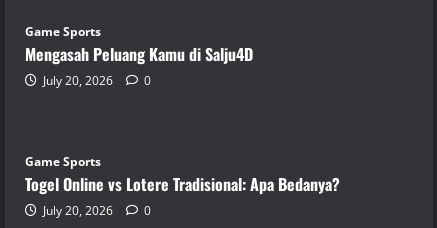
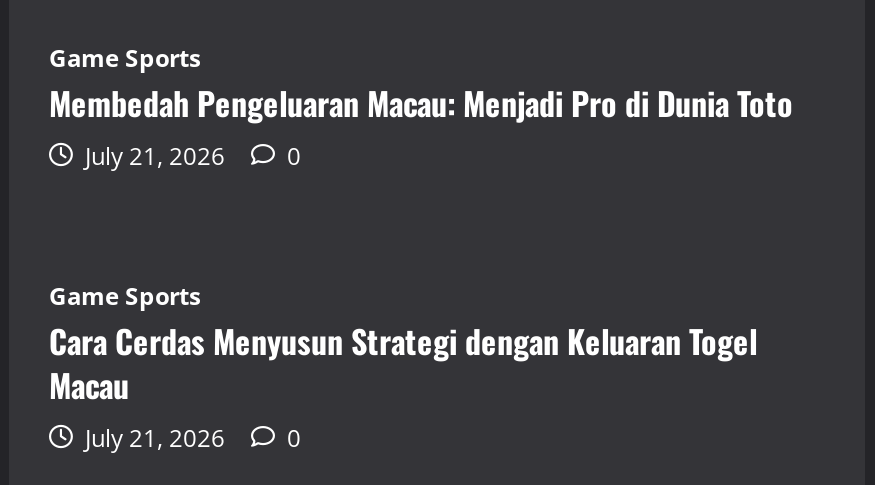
[25,42,253,89] Mengasah Peluang Kamu di Salju4D | July 20, 2026 -> [49,79,793,173] Membedah Pengeluaran Macau: Menjadi Pro di Dunia Toto | July 21, 2026
[25,172,340,219] Togel Online vs Lotere Tradisional: Apa Bedanya? | July 20, 2026 -> [49,317,757,455] Cara Cerdas Menyusun Strategi dengan Keluaran Togel | Macau | July 21, 2026

